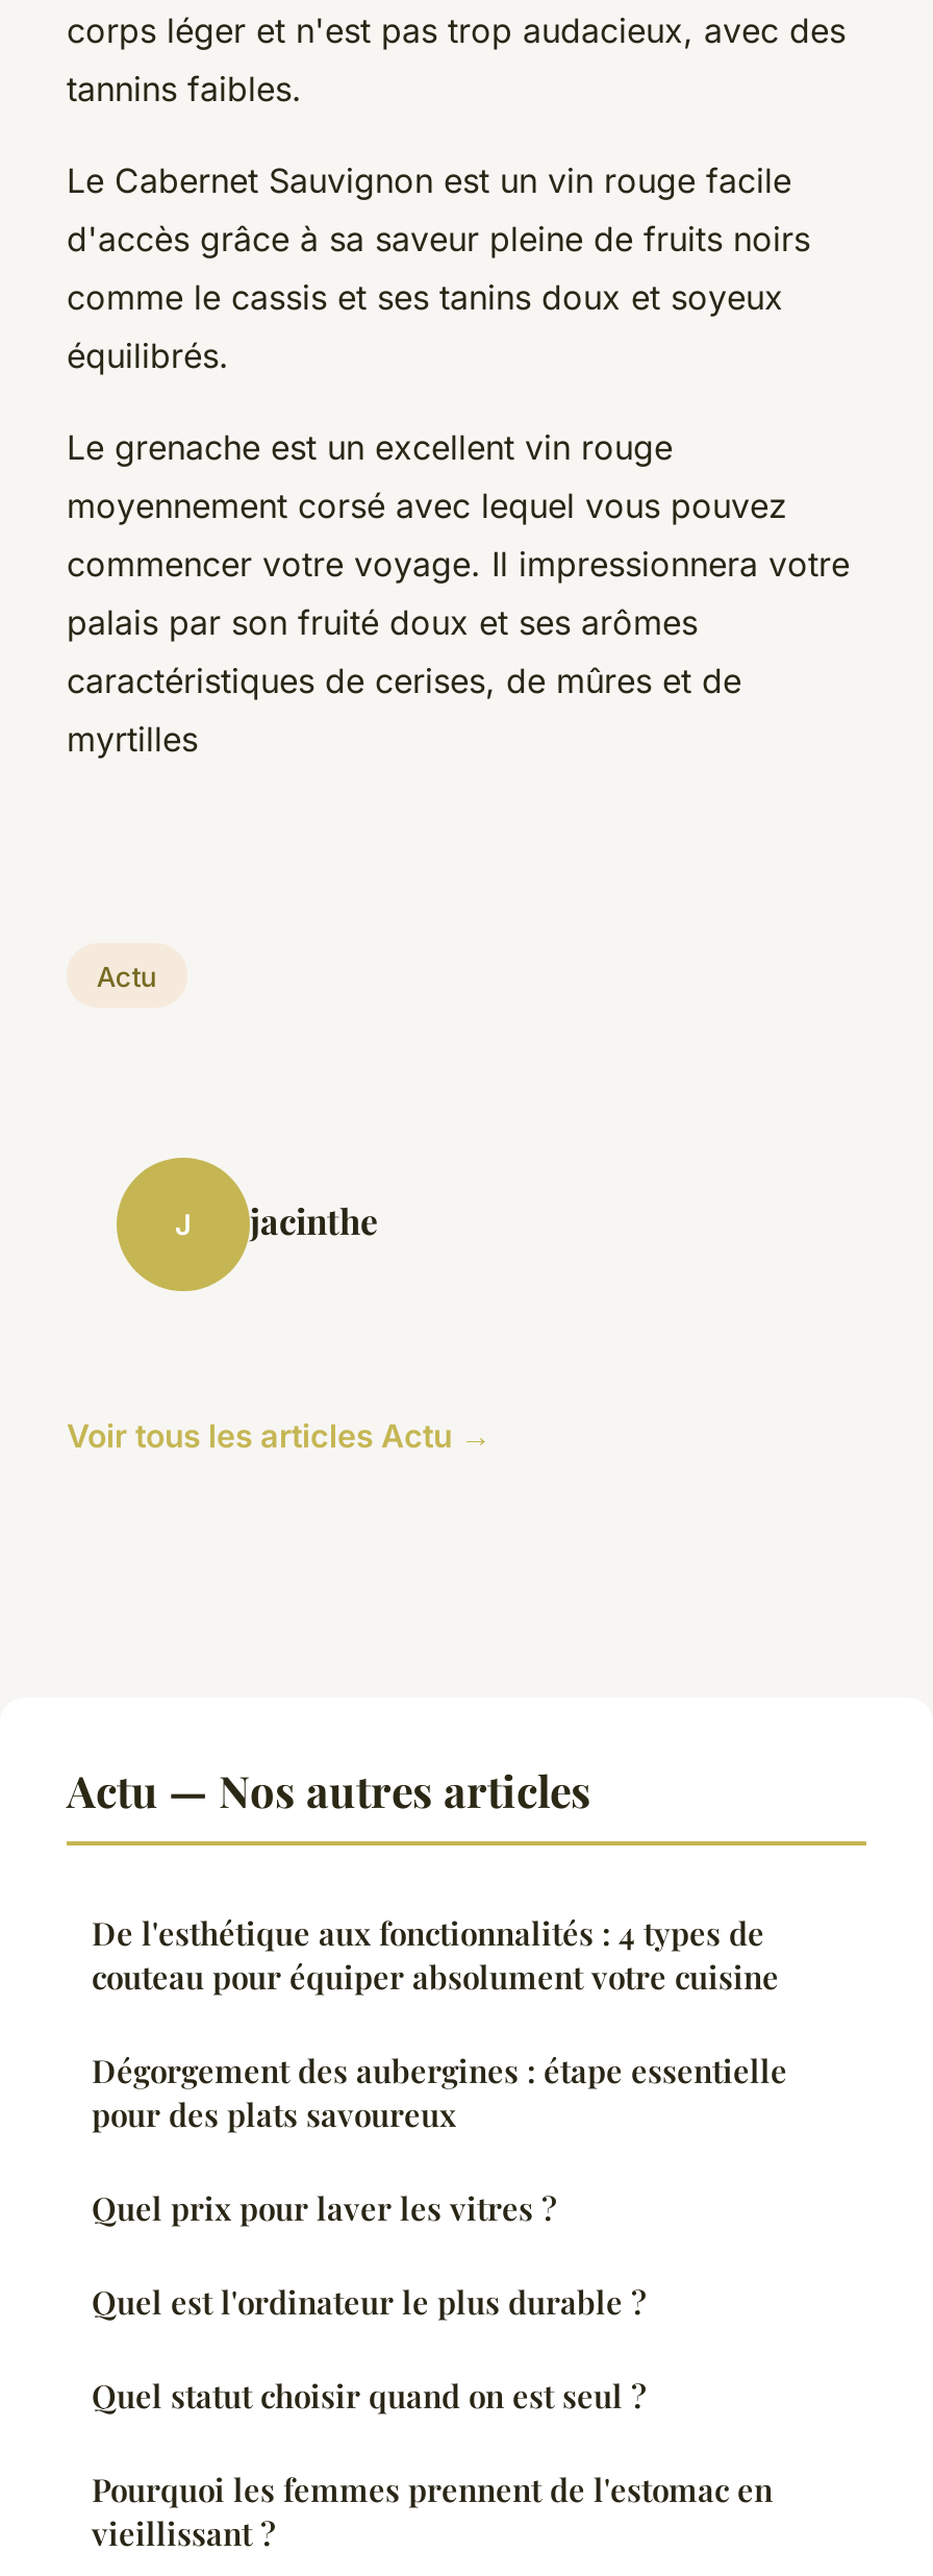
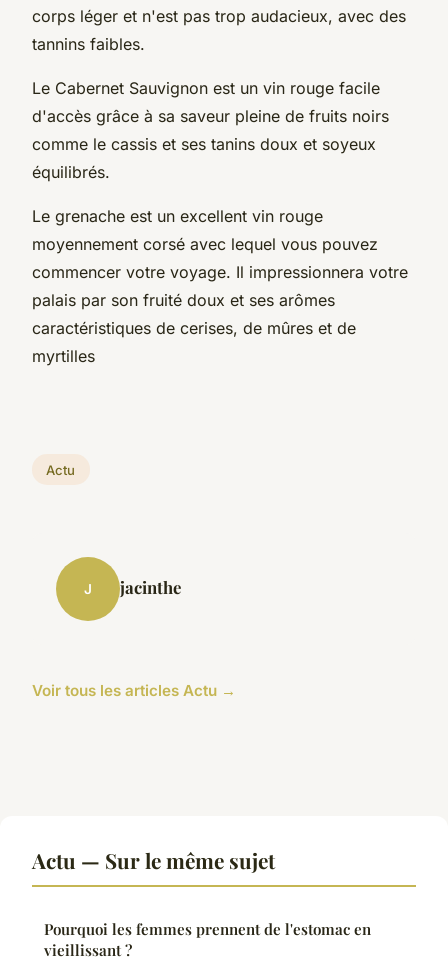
[67,1761,787,2417] Actu — Nos autres articles | De l'esthétique aux fonctionnalités : 4 types de | couteau pour équiper absolument votre cuisine | Dégorgement des aubergines : étape essentielle | pour des plats savoureux | Quel prix pour laver les vitres ? | Quel est l'ordinateur le plus durable ? | Quel statut choisir quand on est seul ? -> [32,846,275,874] Actu — Sur le même sujet

